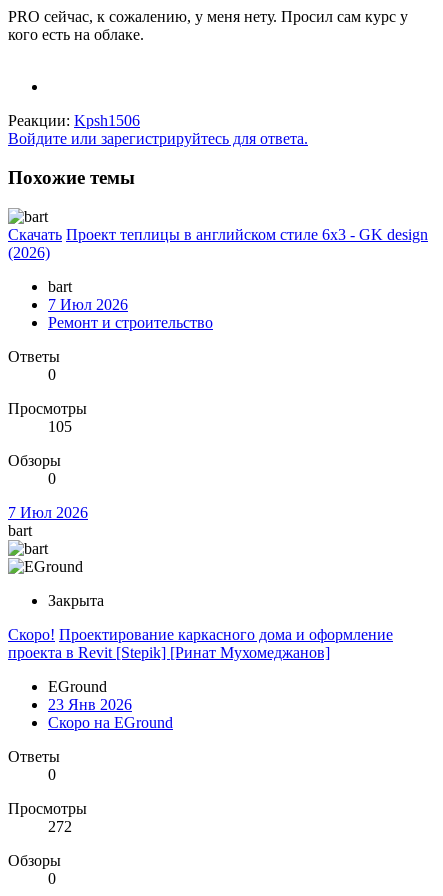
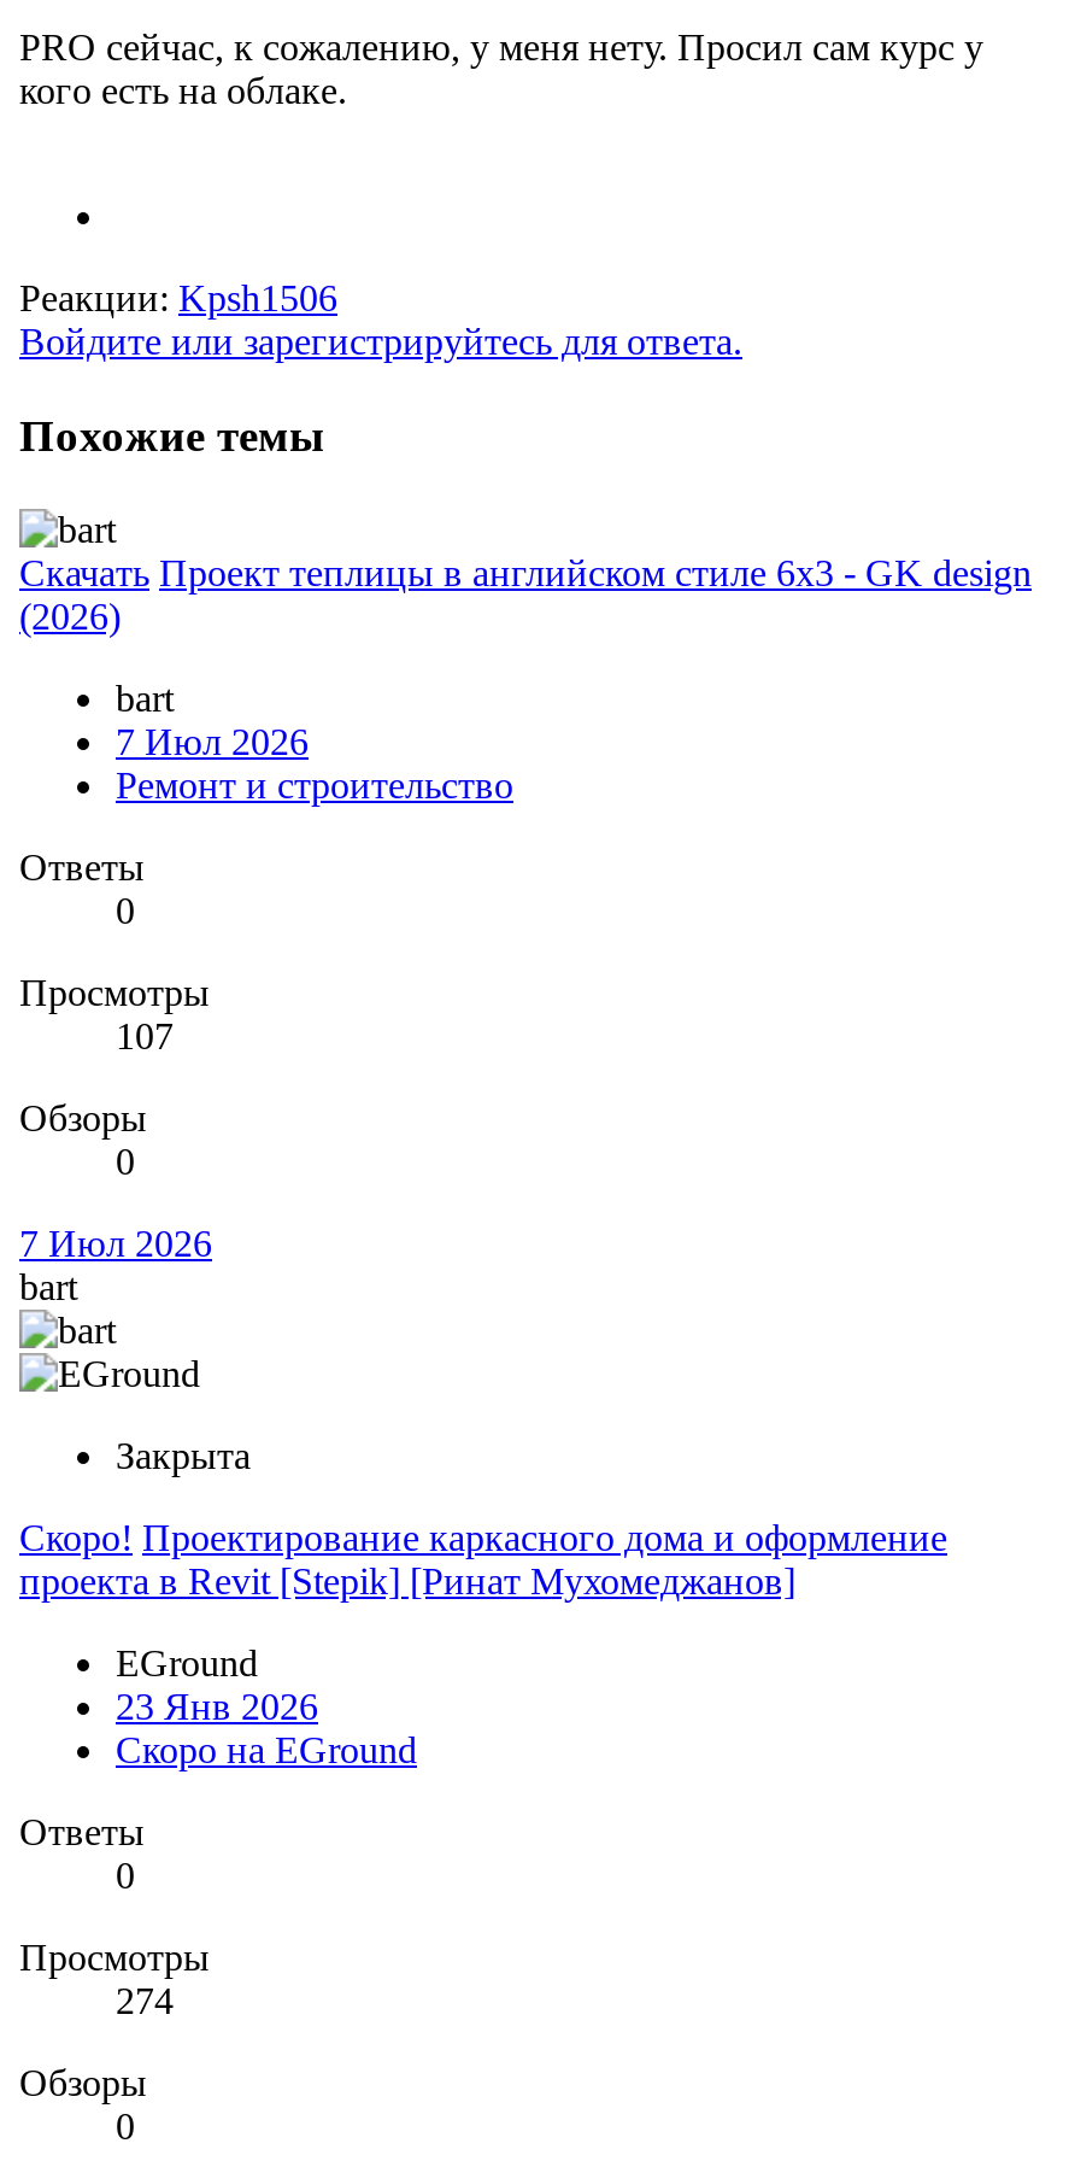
[48,418,72,435] 105 -> [116,1015,174,1056] 107
[48,818,72,835] 272 -> [116,1980,174,2021] 274

